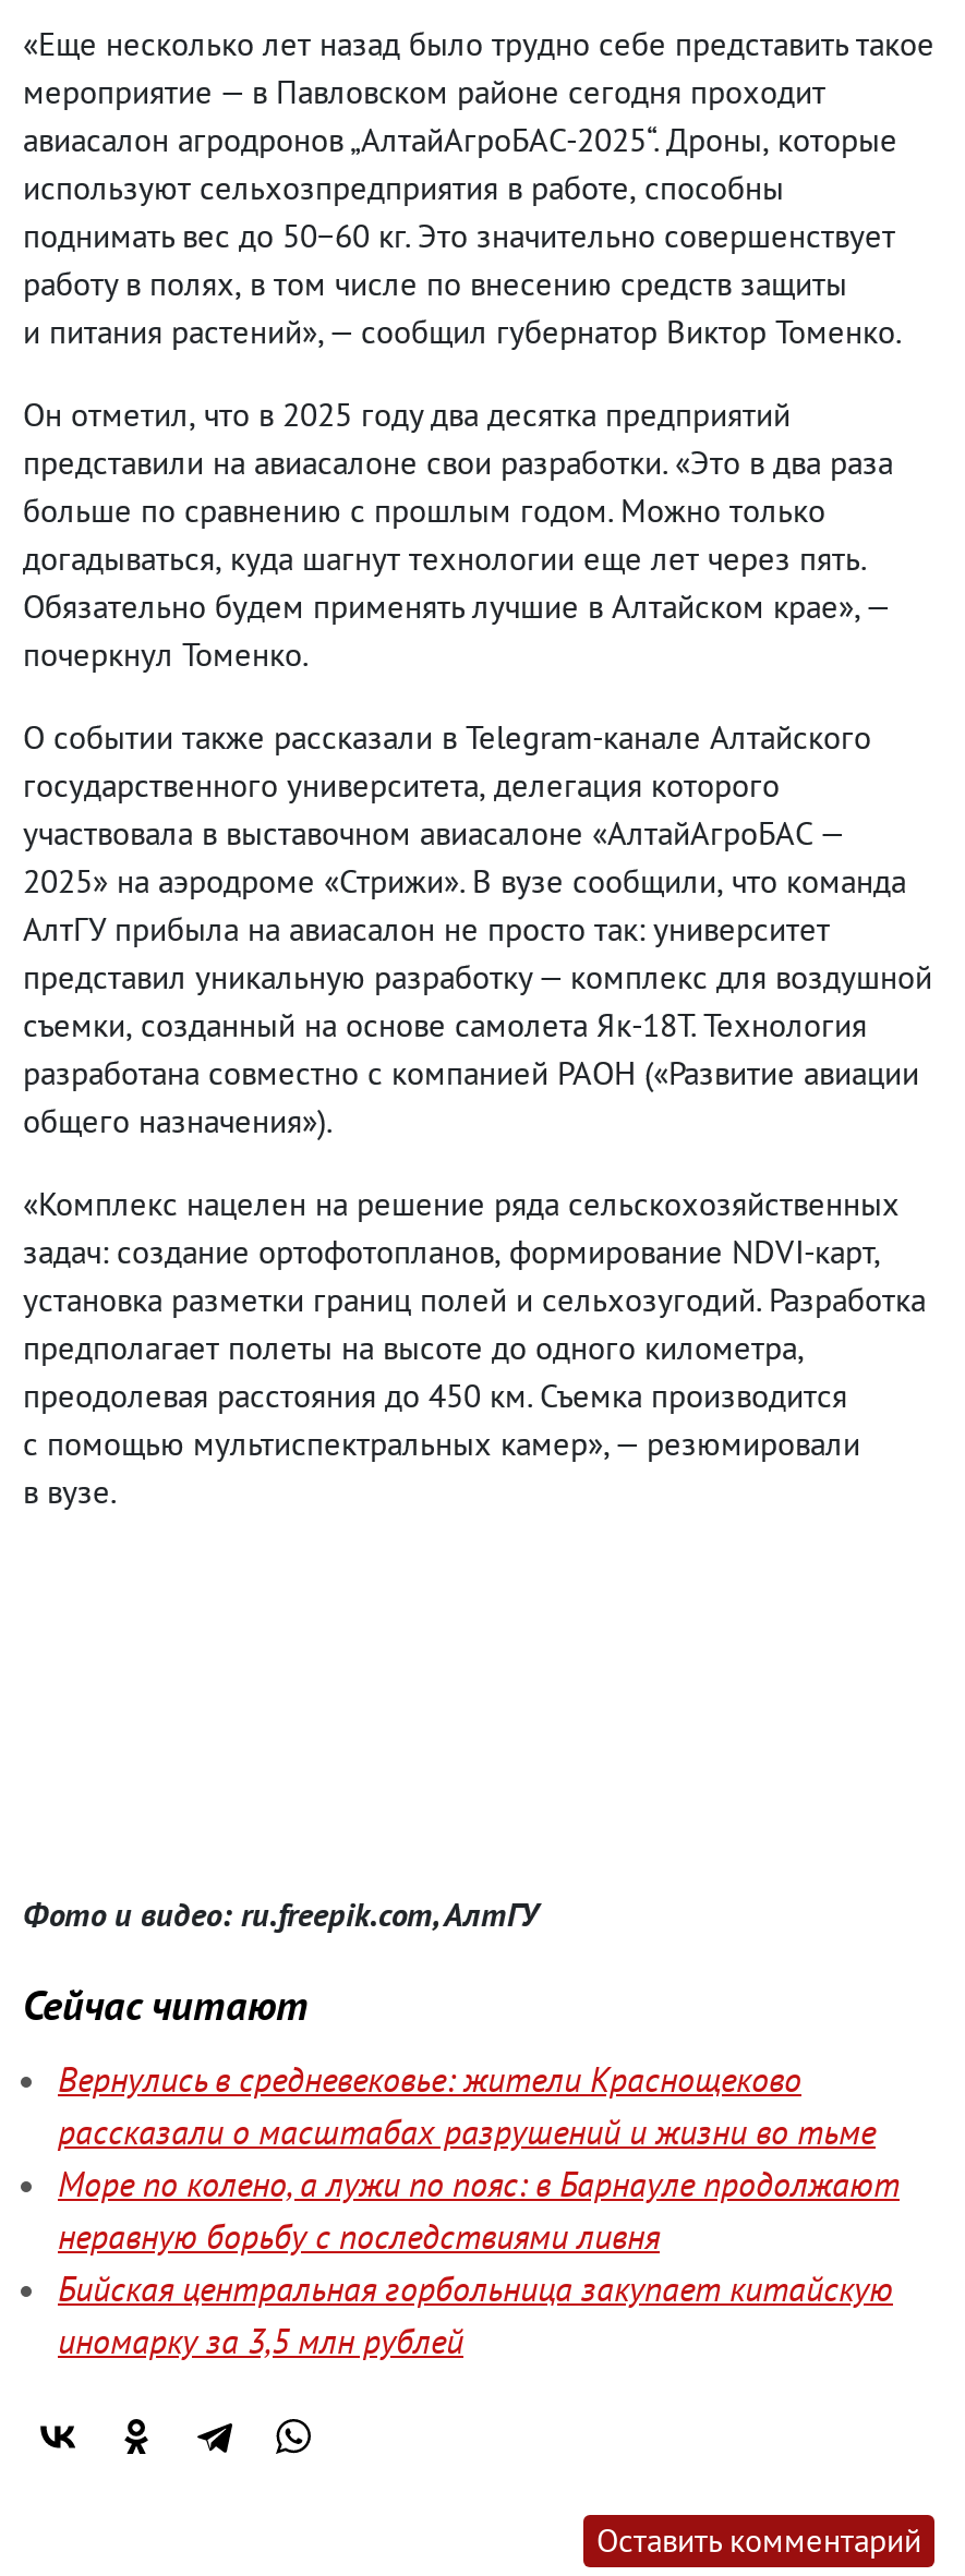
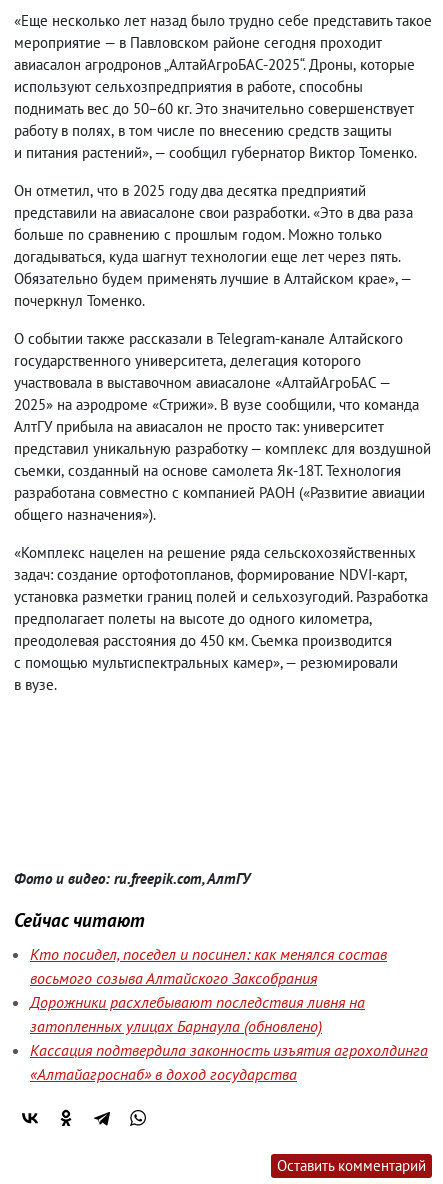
[58,2057,900,2363] Вернулись в средневековье: жители Краснощеково | рассказали о масштабах разрушений и жизни во тьме | Море по колено, а лужи по пояс: в Барнауле продолжают | неравную борьбу с последствиями ливня | Бийская центральная горбольница закупает китайскую | иномарку за 3,5 млн рублей -> [30,944,428,1084] Кто посидел, поседел и посинел: как менялся состав | восьмого созыва Алтайского Заксобрания | Дорожники расхлебывают последствия ливня на | затопленных улицах Барнаула (обновлено) | Кассация подтвердила законность изъятия агрохолдинга | «Алтайагроснаб» в доход государства

